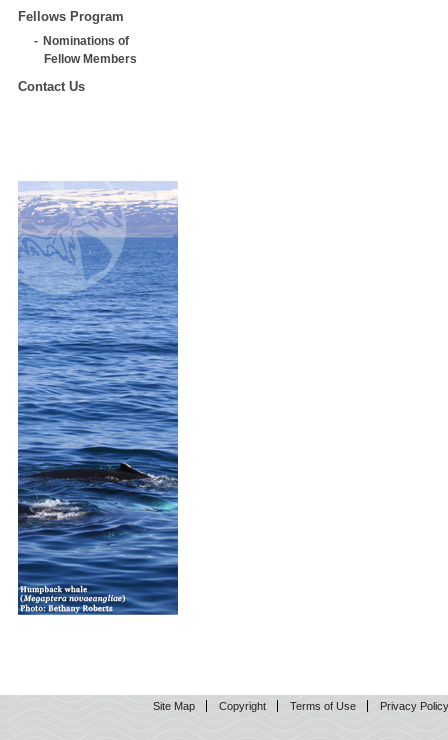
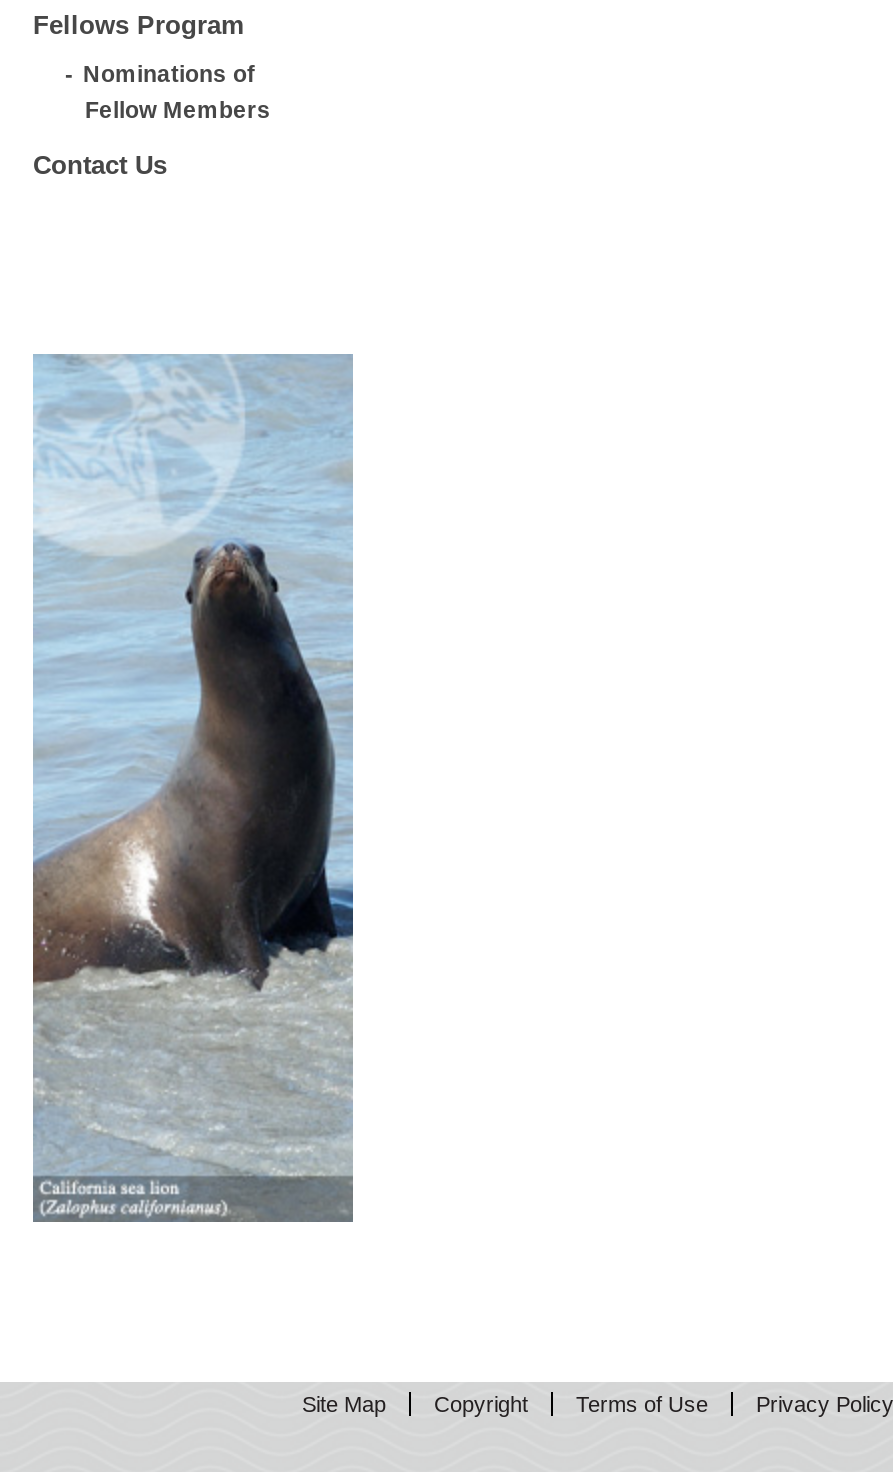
[17,182,179,615] [image] -> [31,354,353,1222] [image]

